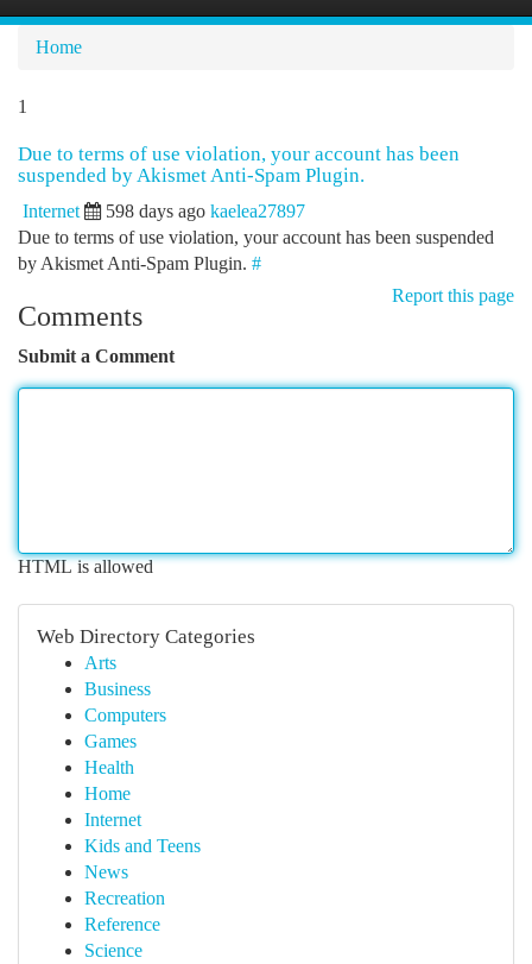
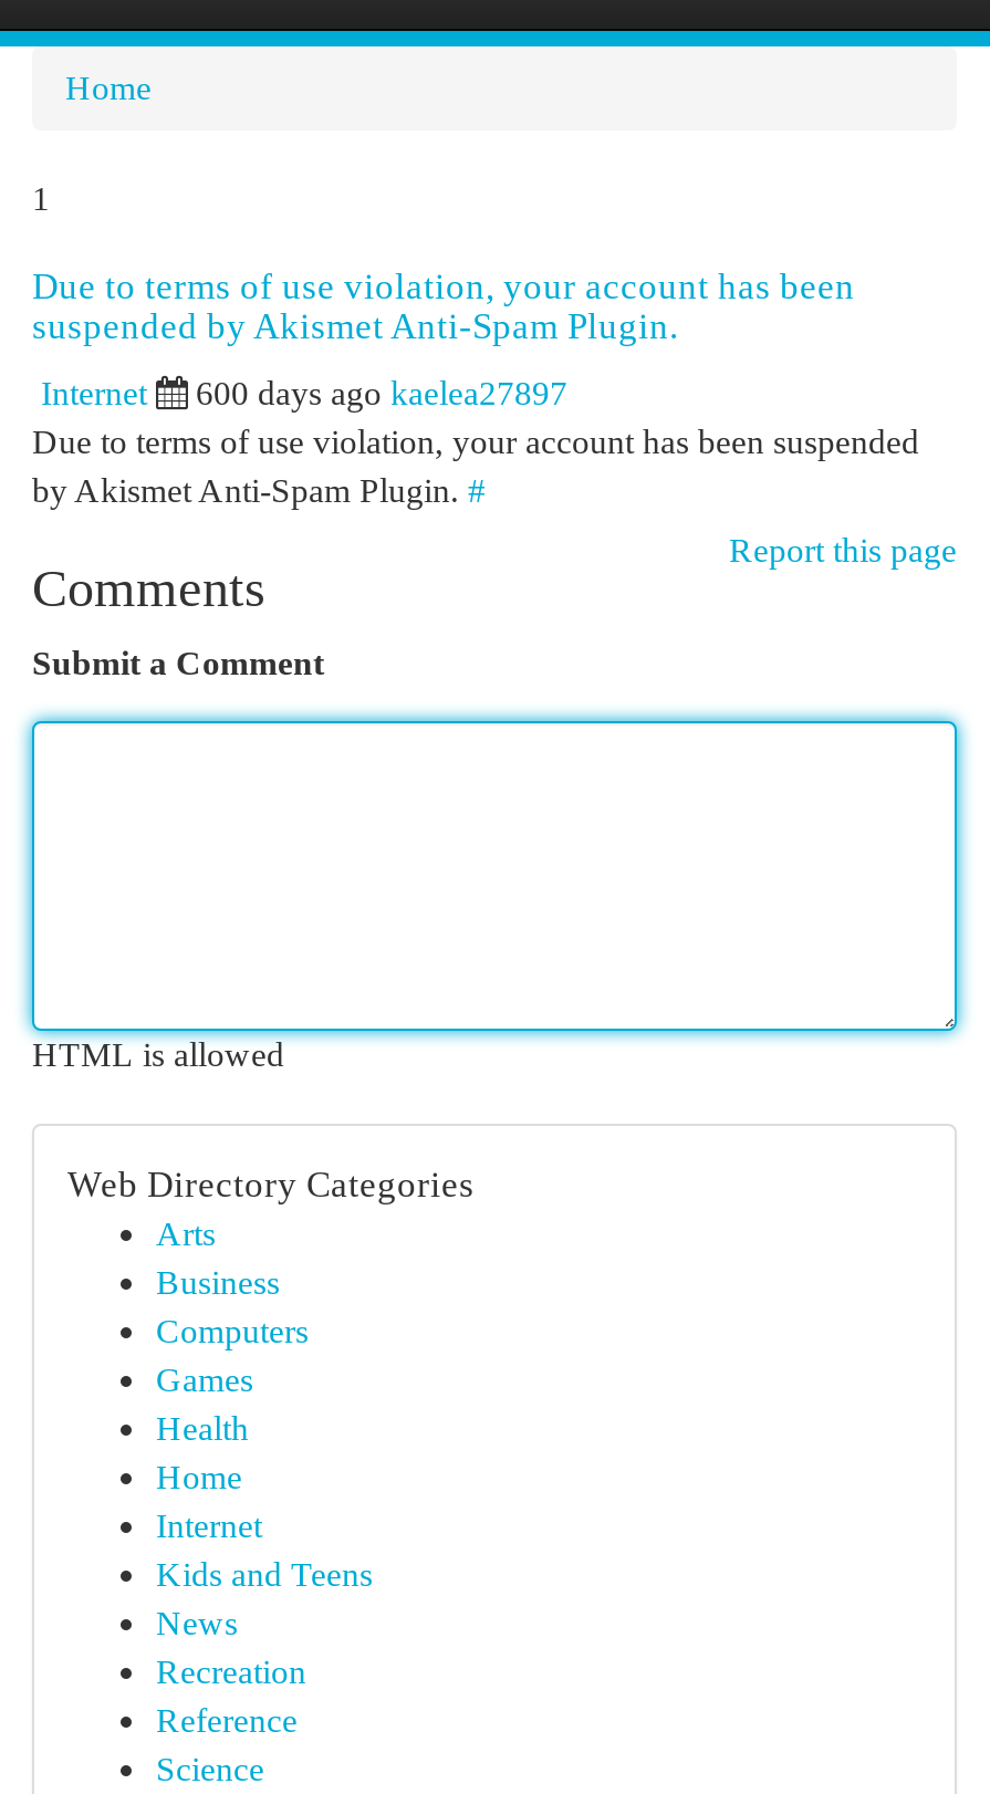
[106,201,305,221] 598 days ago kaelea27897 -> [196,374,567,411] 600 days ago kaelea27897

